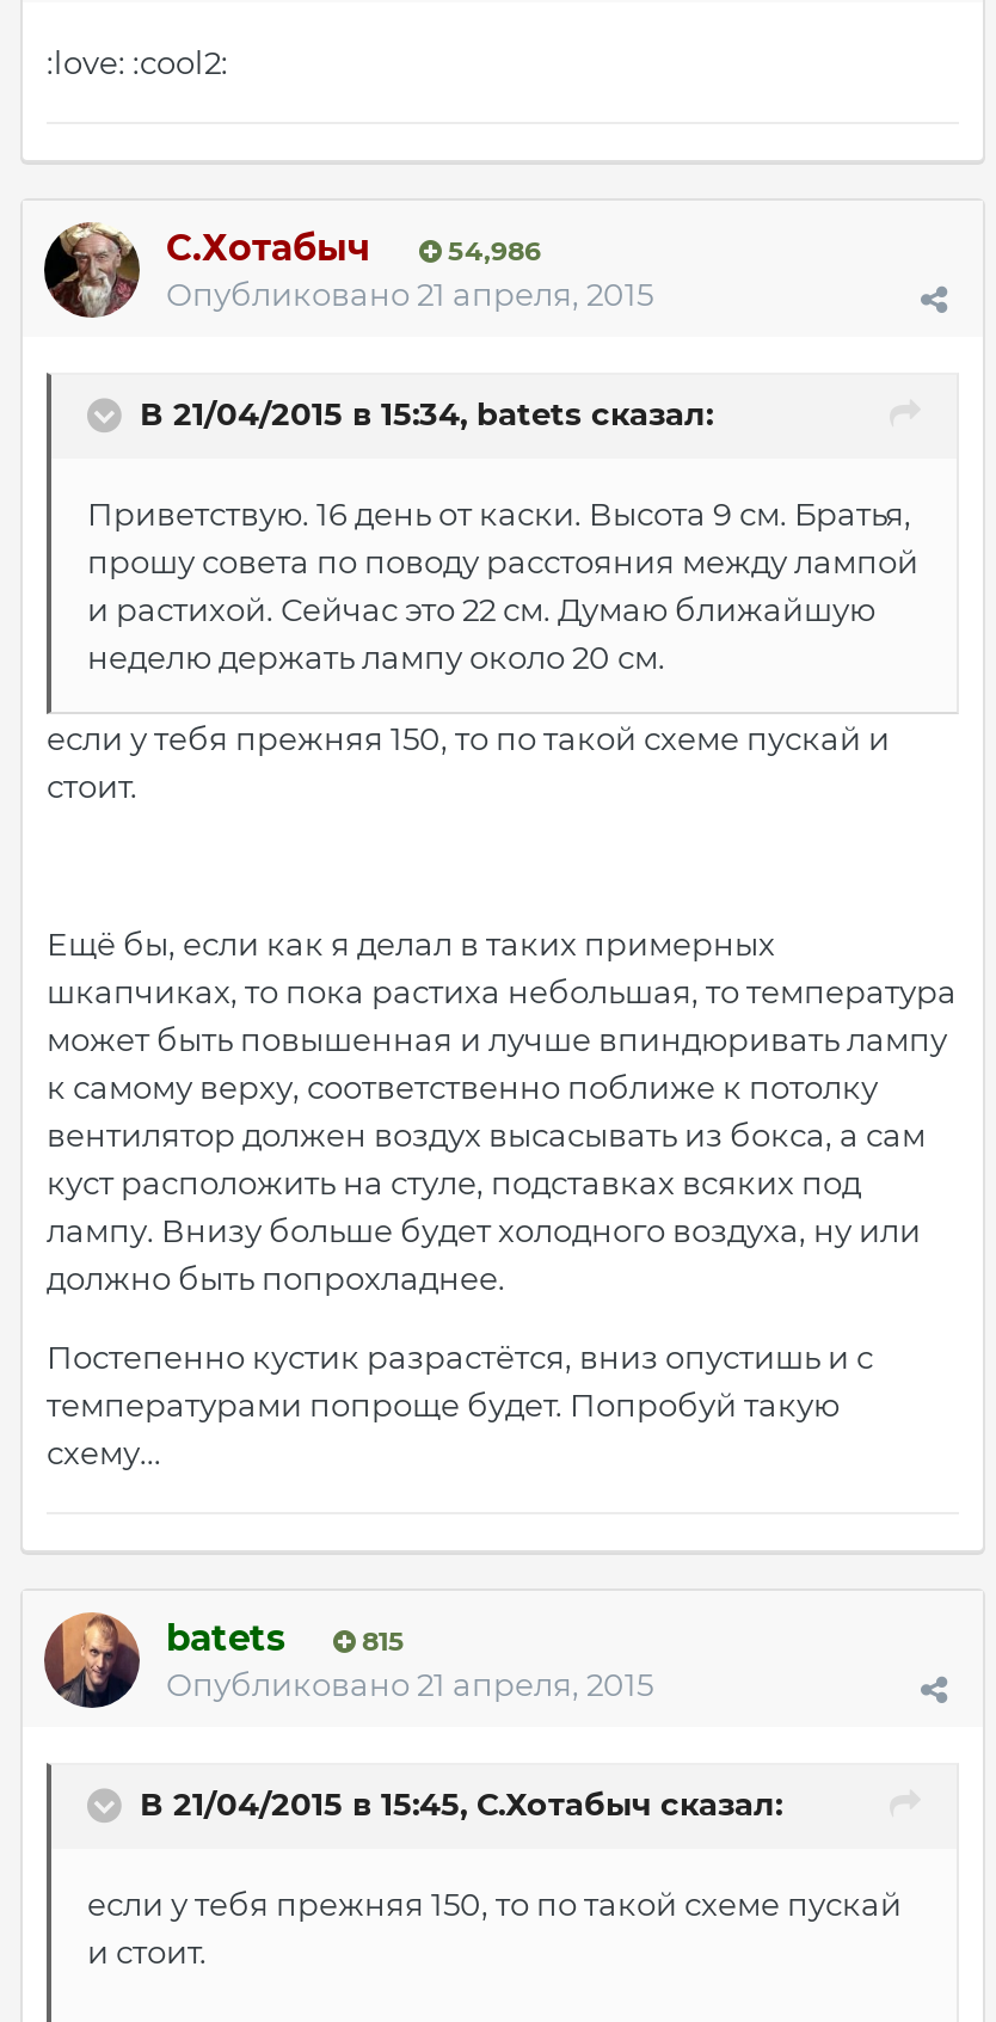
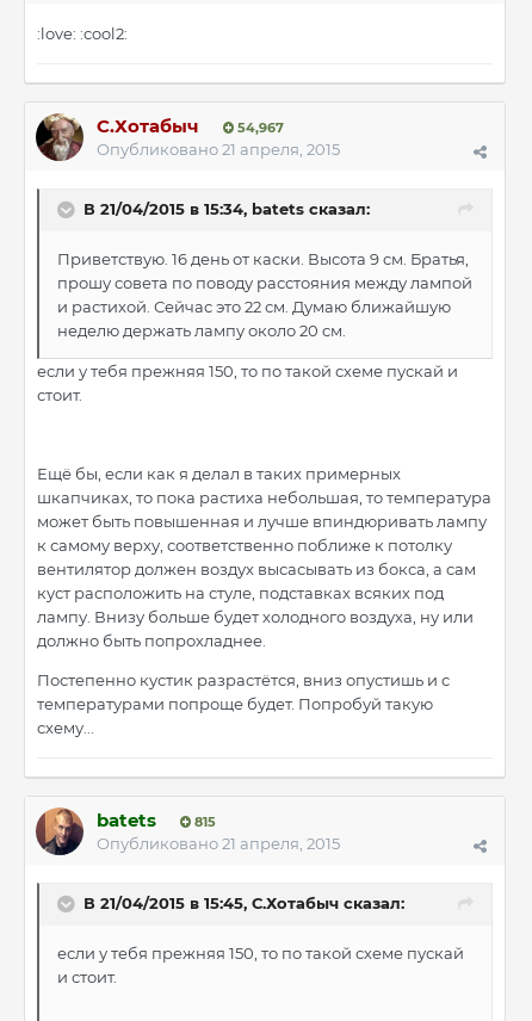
[441,234,541,268] 54,986 -> [234,119,284,136] 54,967

